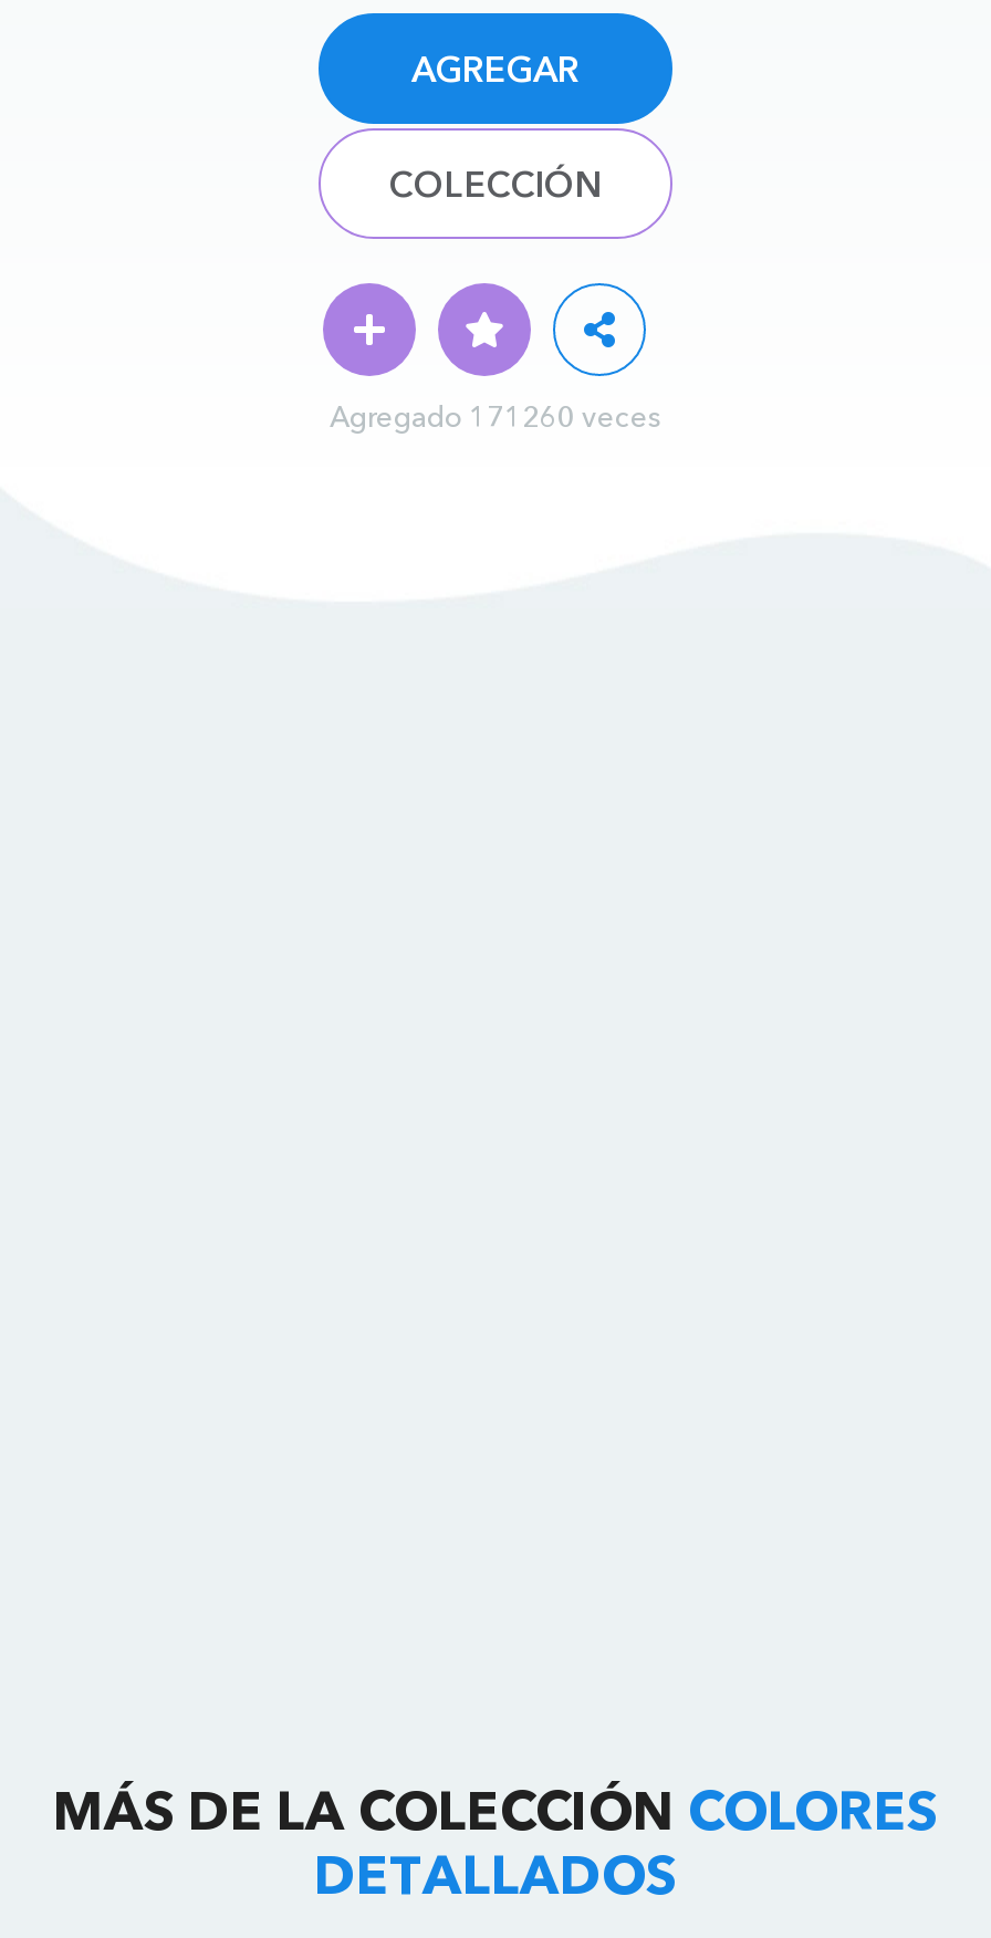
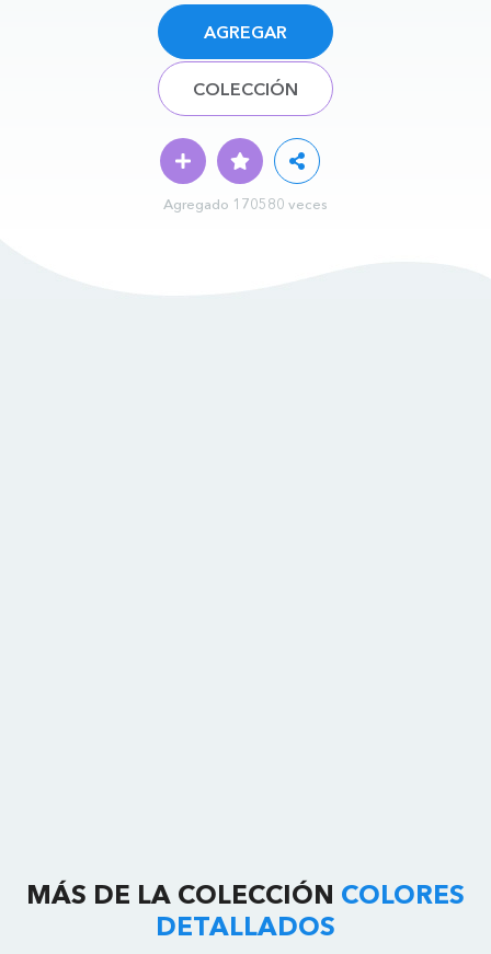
[330,397,661,433] Agregado 171260 veces -> [163,194,328,212] Agregado 170580 veces

